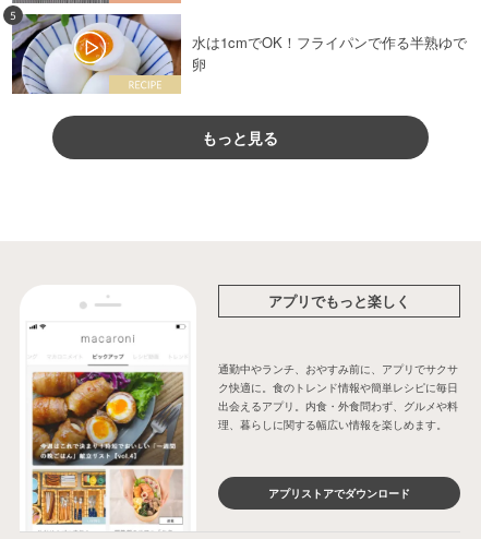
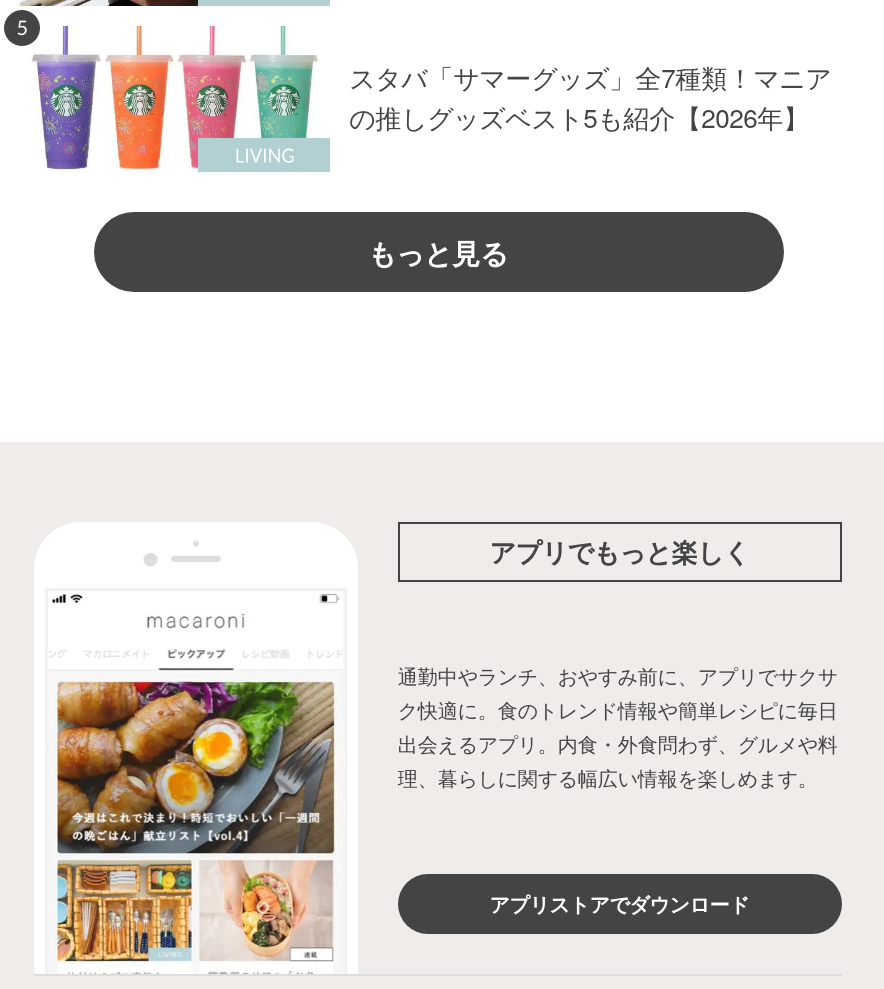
[11,13,466,95] [image] | 水は1cmでOK！フライパンで作る半熟ゆで | 卵 -> [20,26,831,172] [image] | スタバ「サマーグッズ」全7種類！マニア | の推しグッズベスト5も紹介【2026年】

